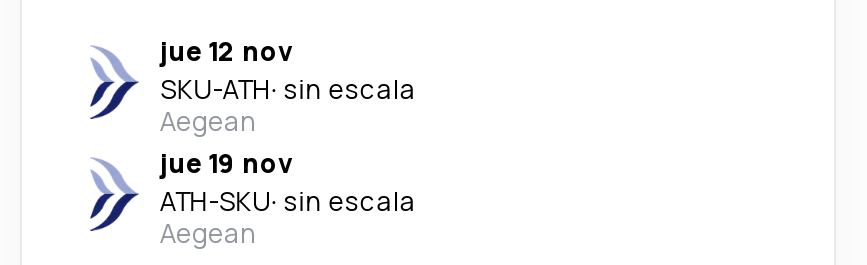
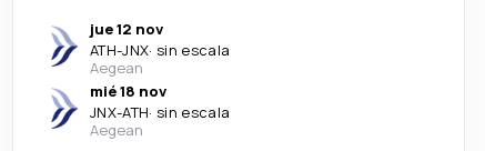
[160,71,416,107] SKU-ATH · sin escala -> [90,40,230,60] ATH-JNX · sin escala
[160,145,292,181] jue 19 nov -> [90,81,166,101] mié 18 nov
[160,183,416,219] ATH-SKU · sin escala -> [90,102,230,122] JNX-ATH · sin escala

